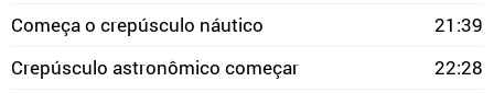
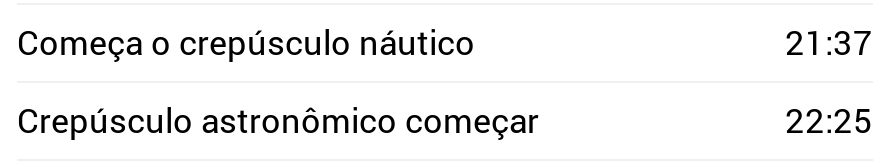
[434,12,483,37] 21:39 -> [785,19,873,65] 21:37
[434,55,483,80] 22:28 -> [785,97,873,143] 22:25

